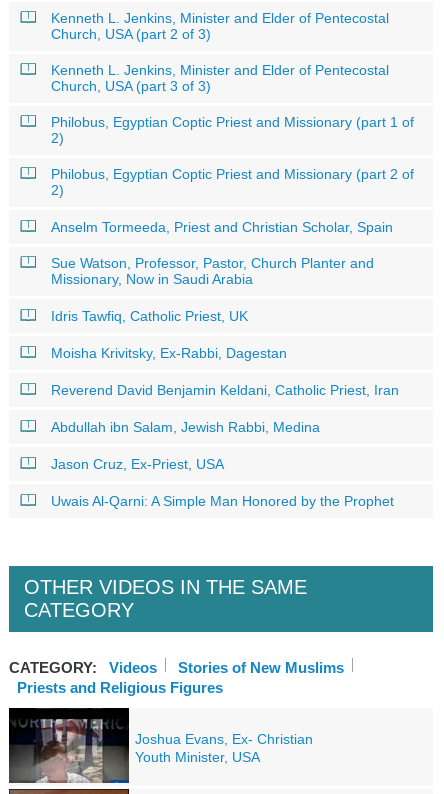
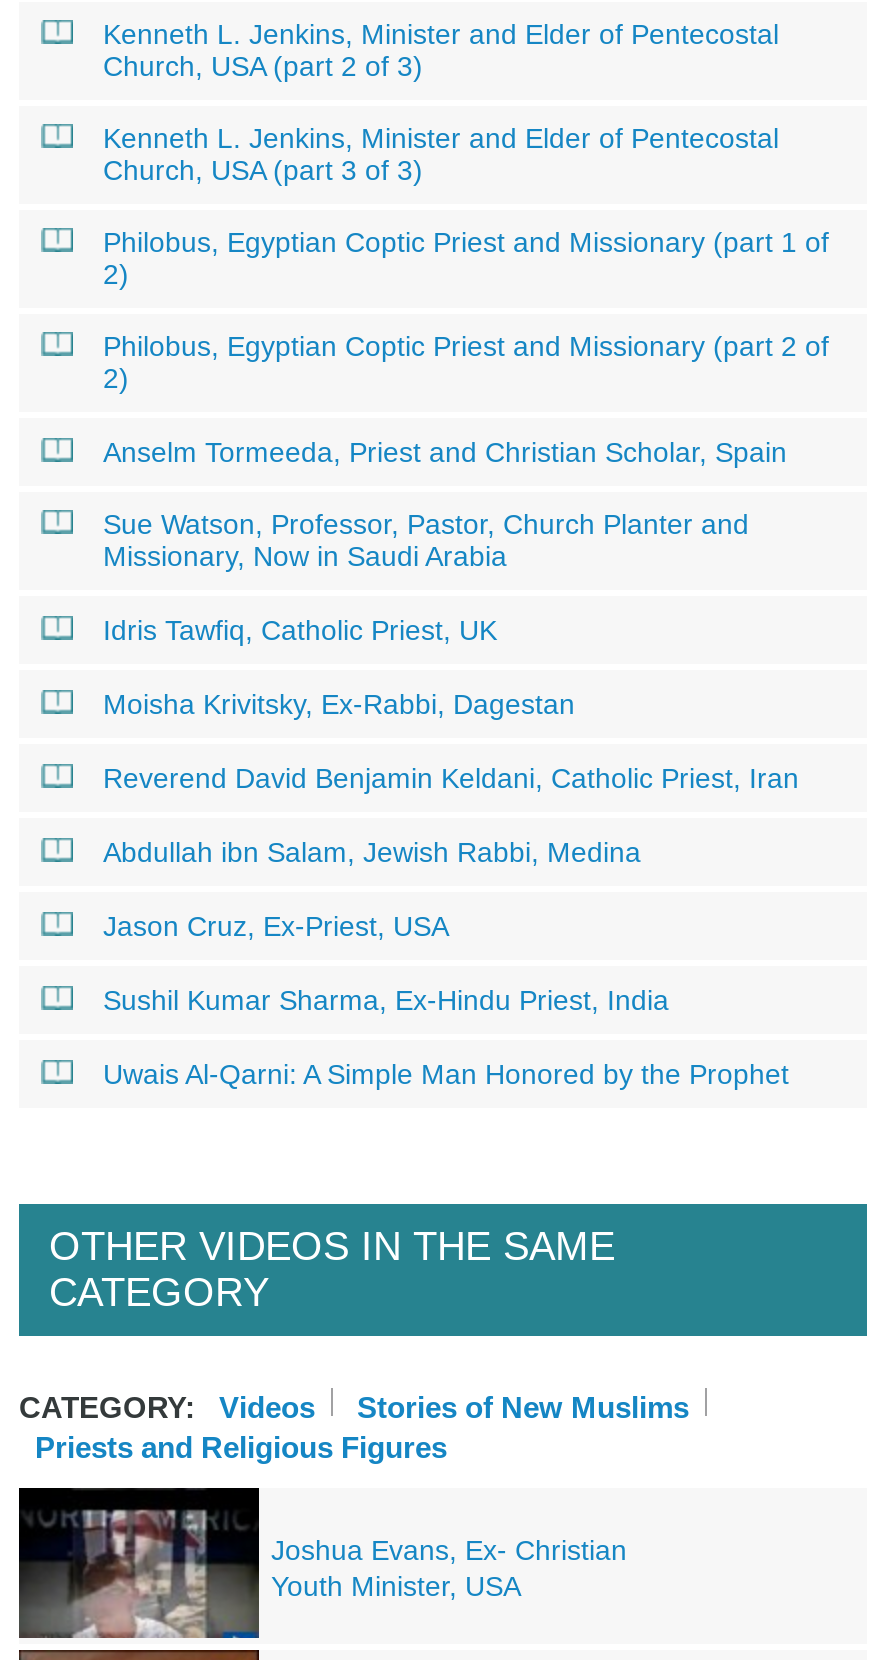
none -> [103,984,669,1016] Sushil Kumar Sharma, Ex-Hindu Priest, India

